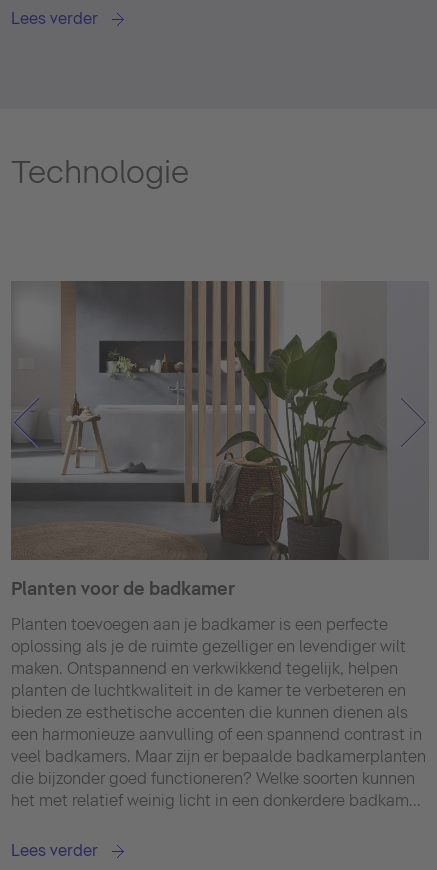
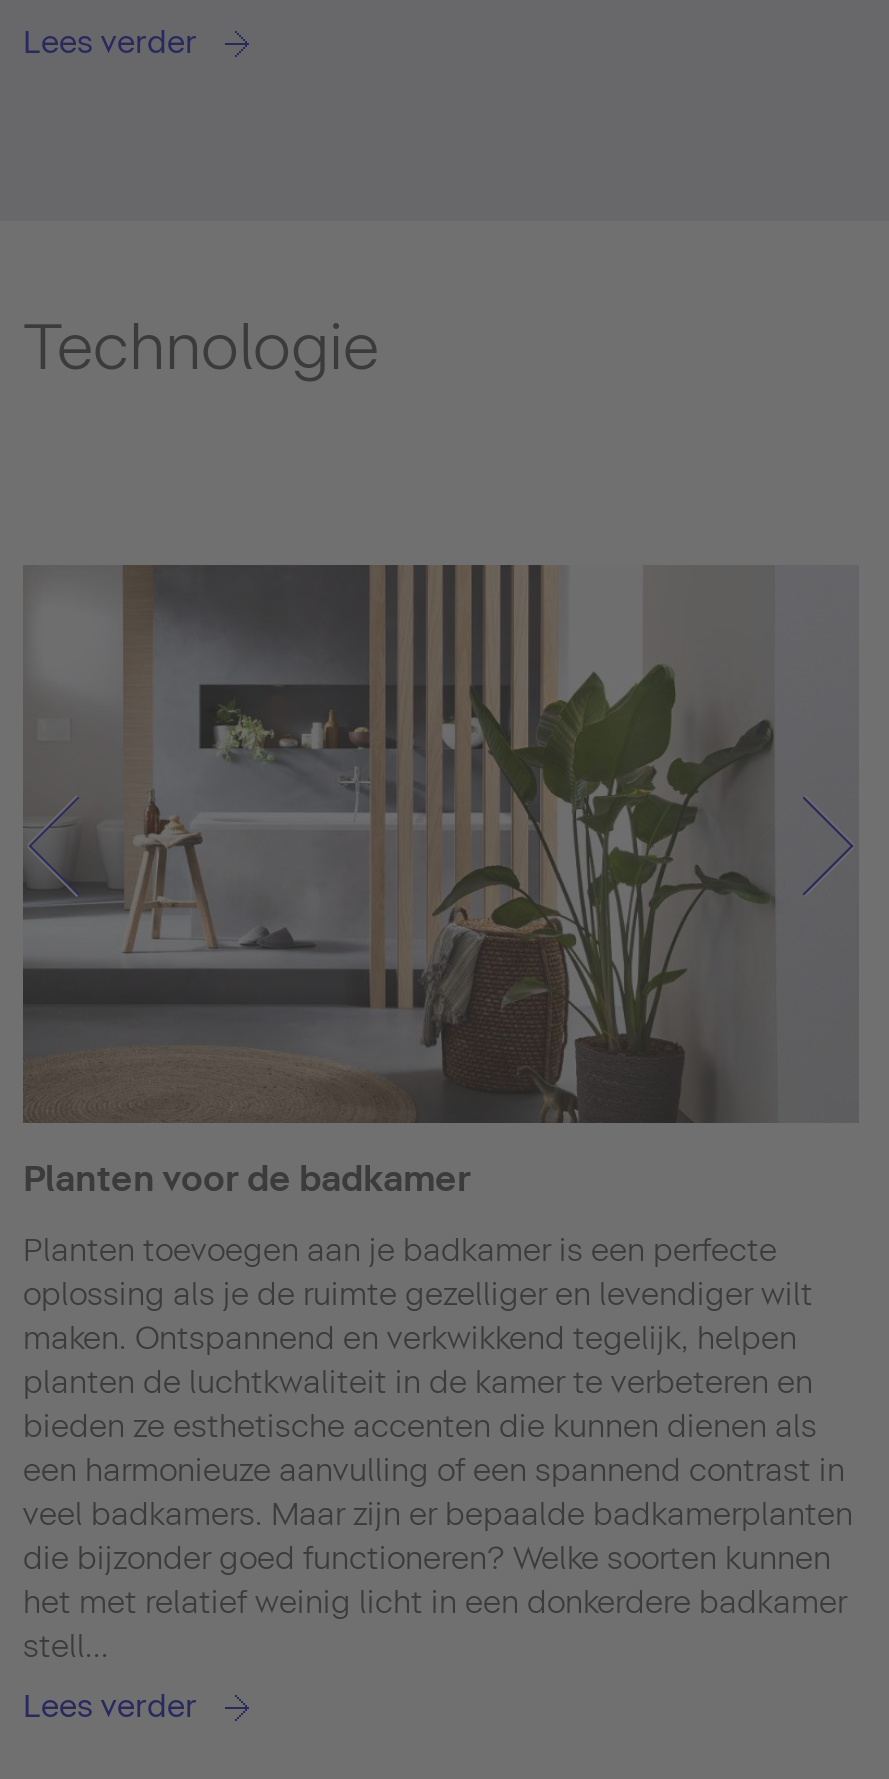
[11,791,421,810] het met relatief weinig licht in een donkerdere badkam... -> [23,1584,847,1666] het met relatief weinig licht in een donkerdere badkamer | stell...

